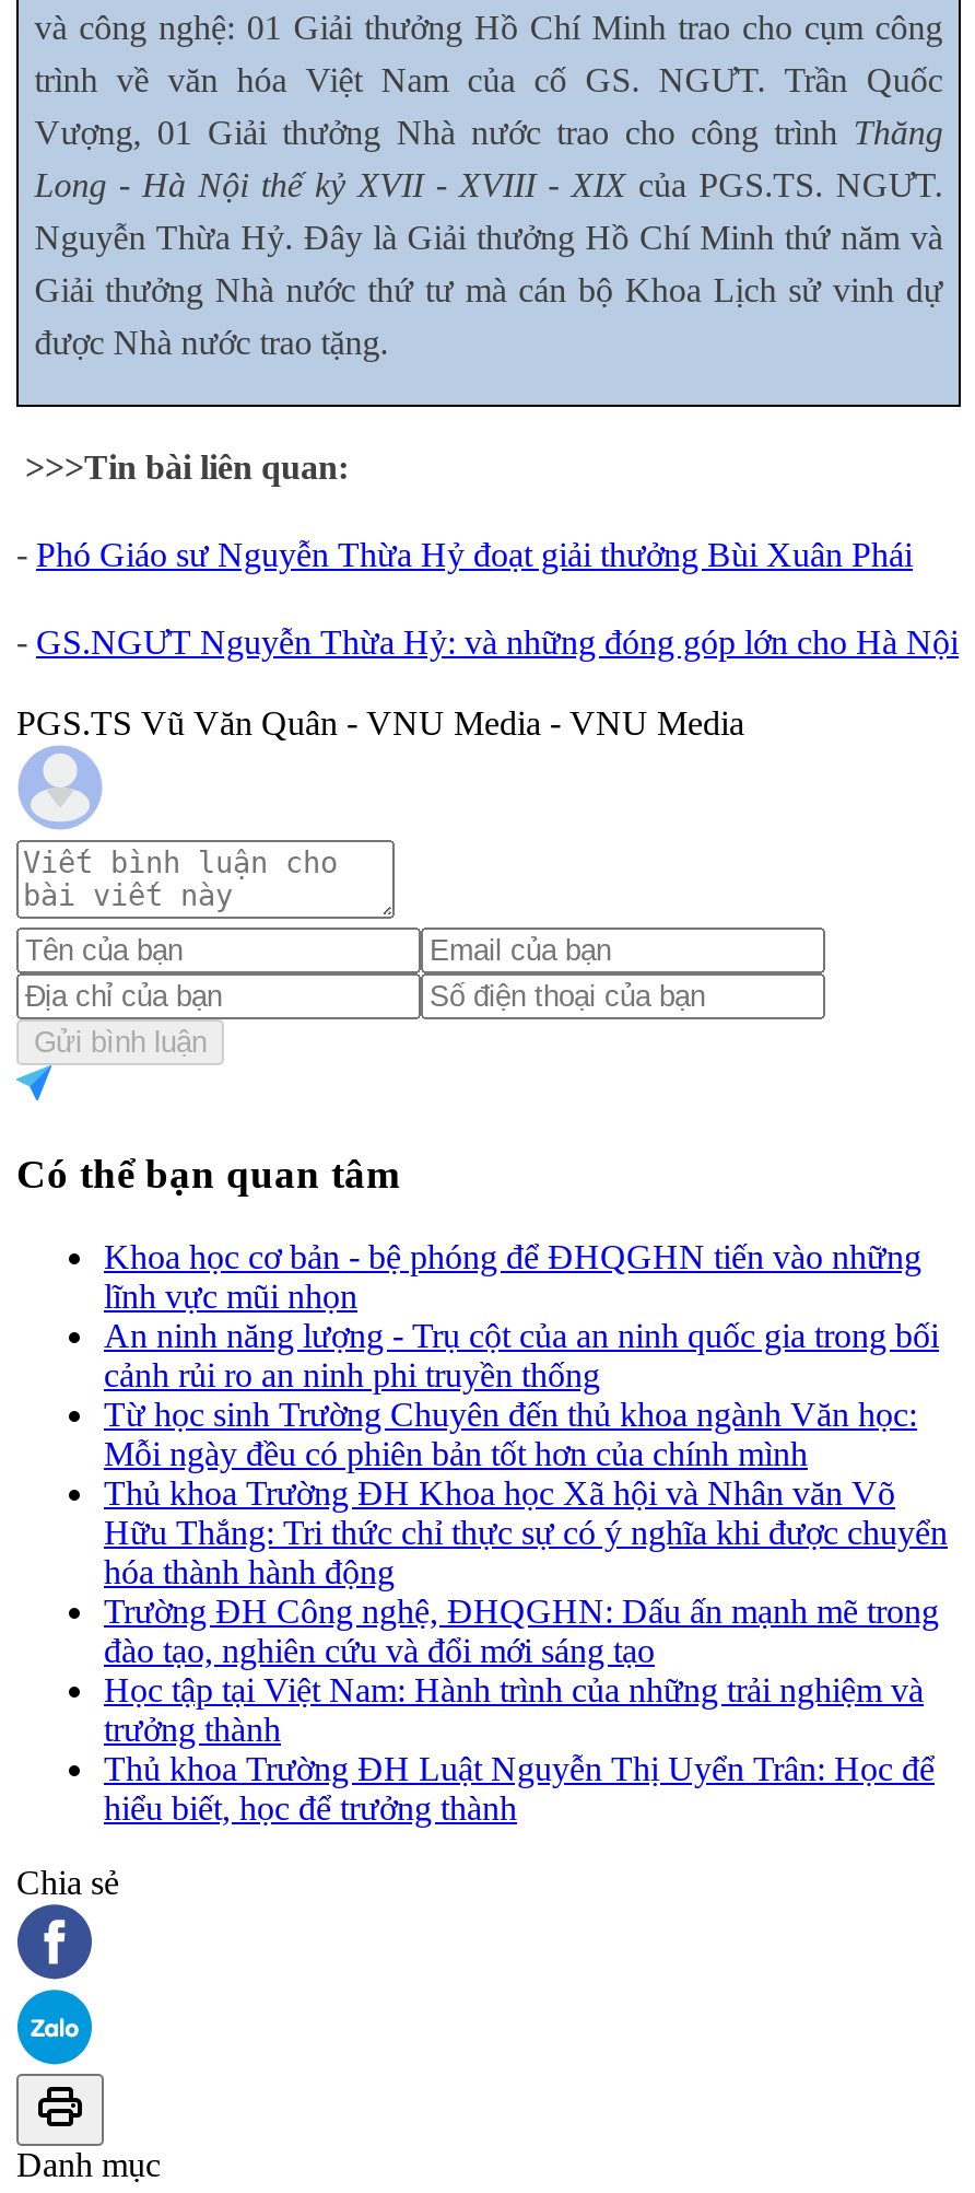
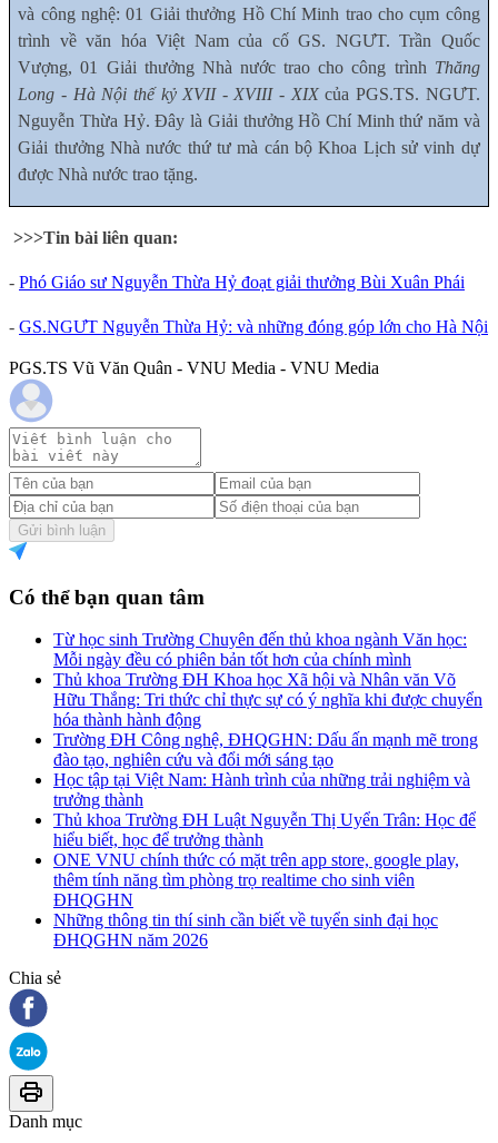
[104,1239,939,1394] Khoa học cơ bản - bệ phóng để ĐHQGHN tiến vào những | lĩnh vực mũi nhọn | An ninh năng lượng - Trụ cột của an ninh quốc gia trong bối | cảnh rủi ro an ninh phi truyền thống -> none
moved [104,1396,948,1827] -> [53,630,482,849]: Từ học sinh Trường Chuyên đến thủ khoa ngành Văn học: | Mỗi ngày đều có phiên bản tốt hơn của chính mình | Thủ khoa Trường ĐH Khoa học Xã hội và Nhân văn Võ | ... | Thủ khoa Trường ĐH Luật Nguyễn Thị Uyển Trân: Học để | hiểu biết, học để trưởng thành
none -> [53,851,459,950] ONE VNU chính thức có mặt trên app store, google play, | thêm tính năng tìm phòng trọ realtime cho sinh viên | ĐHQGHN | Những thông tin thí sinh cần biết về tuyển sinh đại học | ĐHQGHN năm 2026

